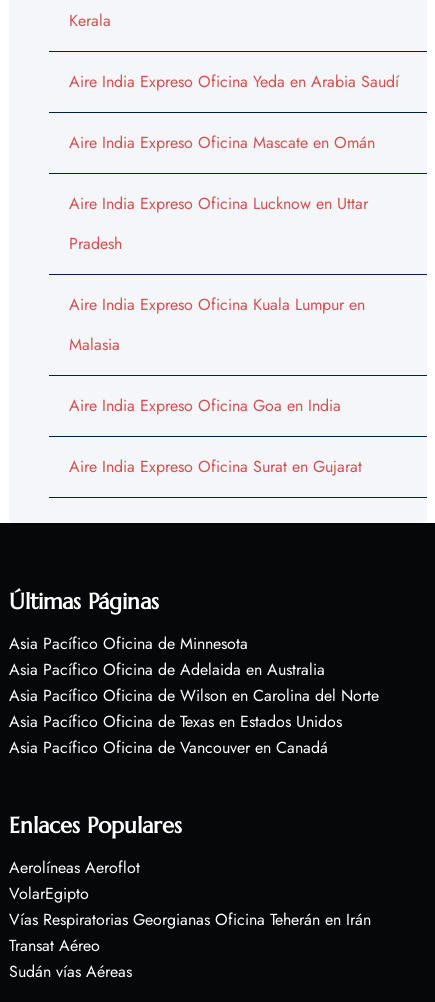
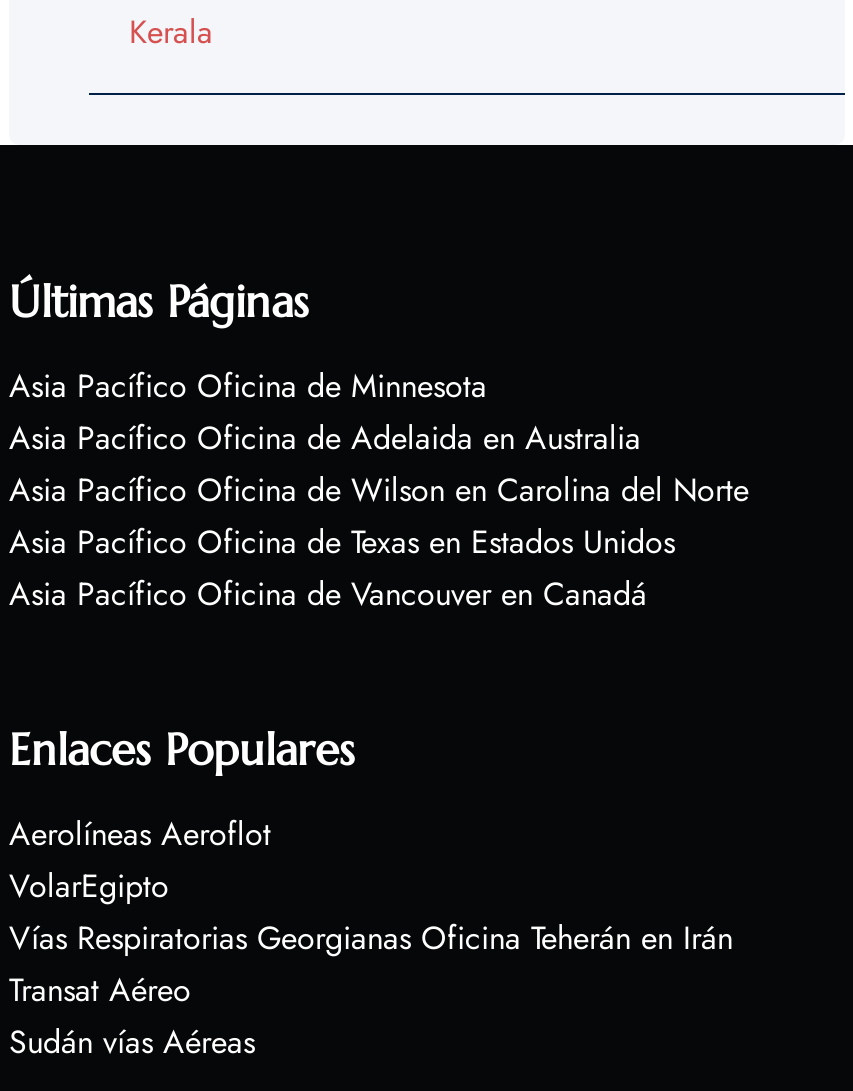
[69,70,399,478] Aire India Expreso Oficina Yeda en Arabia Saudí | Aire India Expreso Oficina Mascate en Omán | Aire India Expreso Oficina Lucknow en Uttar | Pradesh | Aire India Expreso Oficina Kuala Lumpur en | Malasia | Aire India Expreso Oficina Goa en India | Aire India Expreso Oficina Surat en Gujarat -> none

